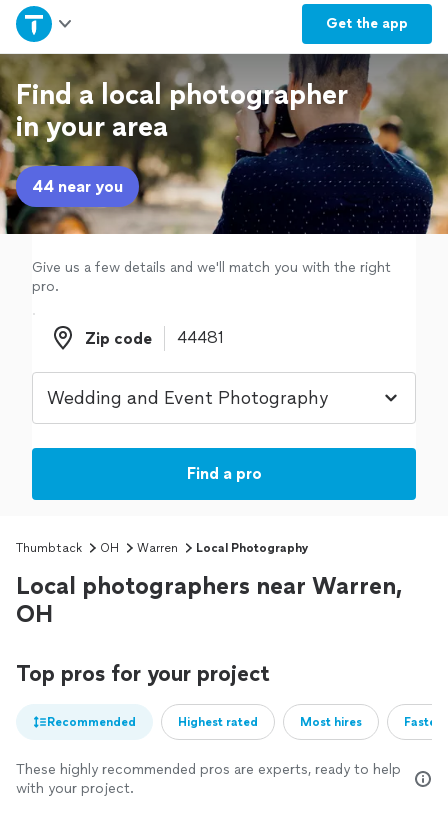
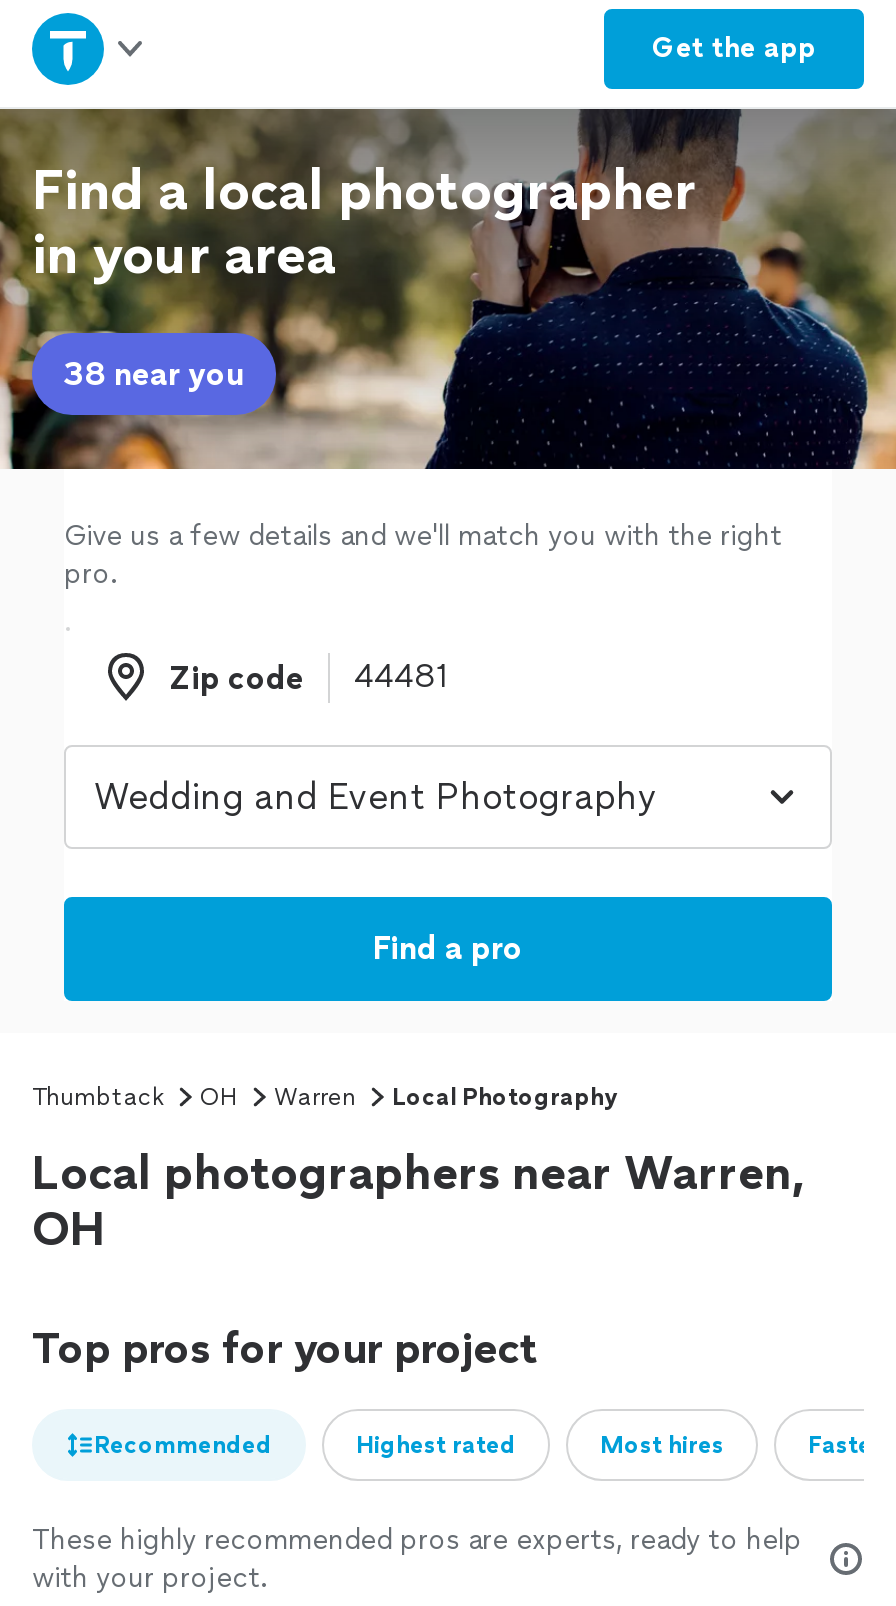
[32,177,123,196] 44 near you -> [64,355,244,393] 38 near you

